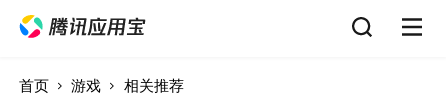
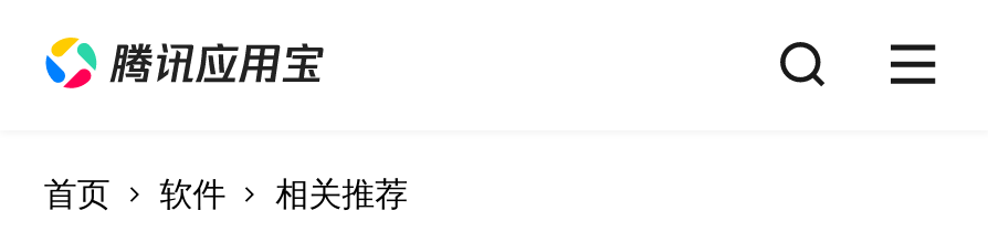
[71,77,101,95] 游戏 -> [160,174,226,213] 软件

